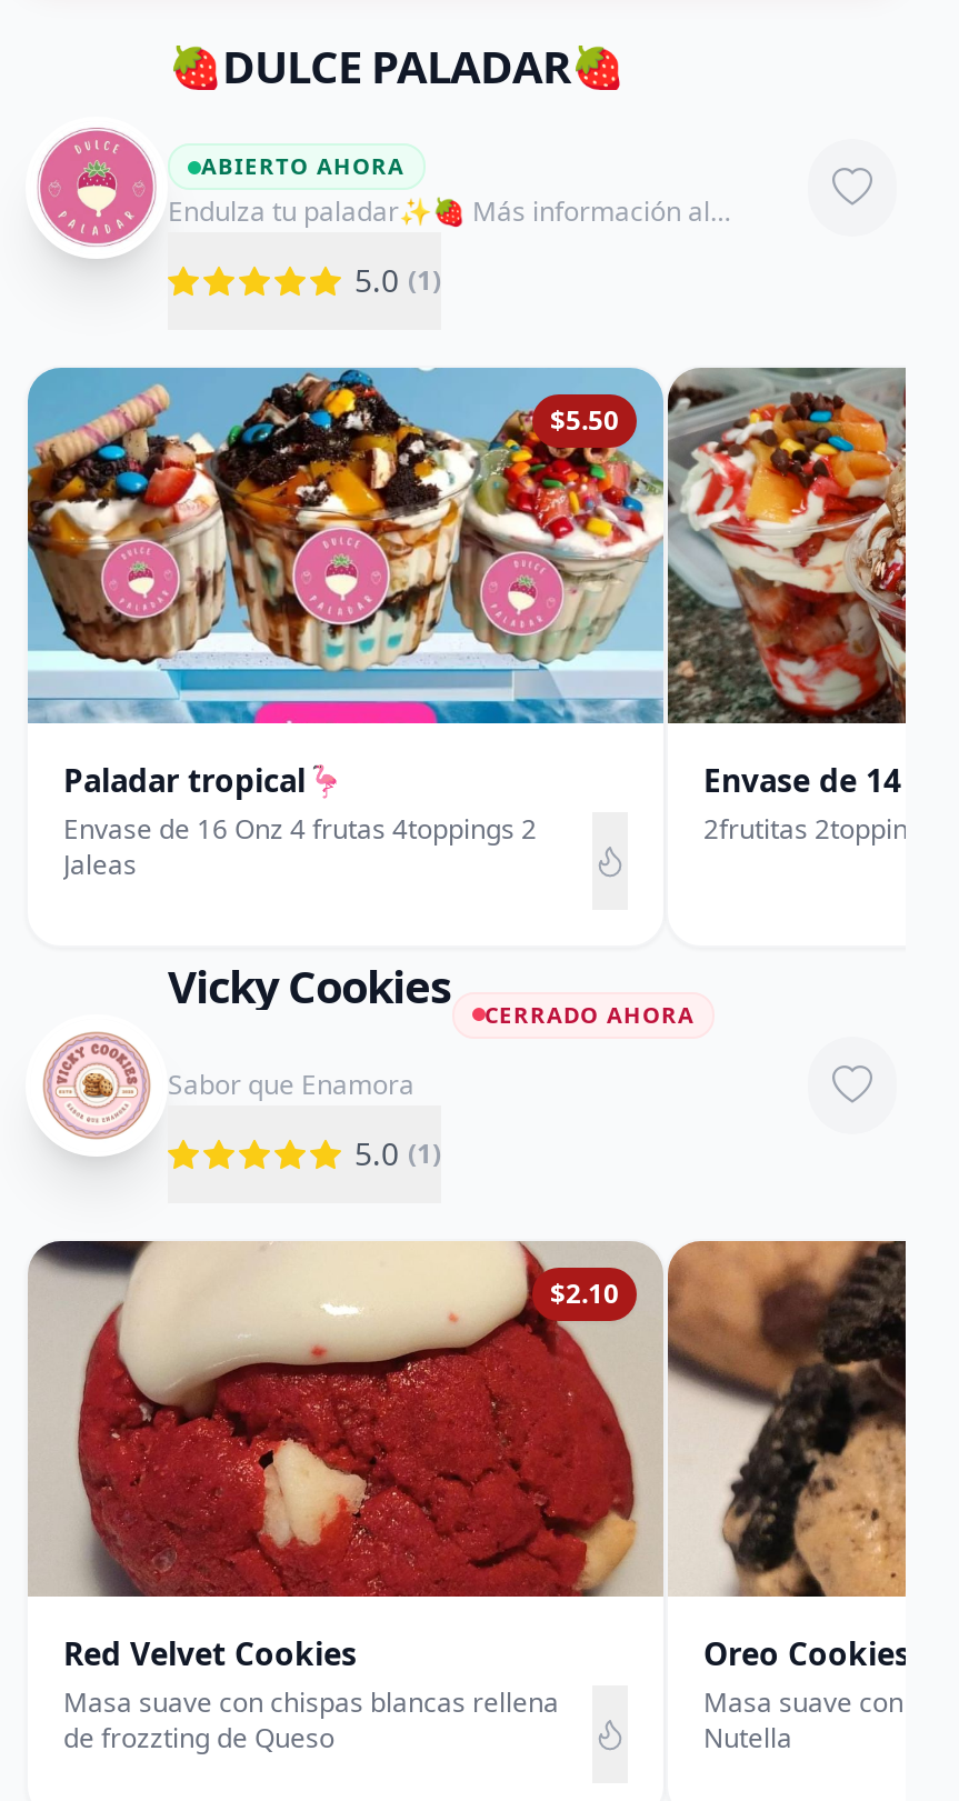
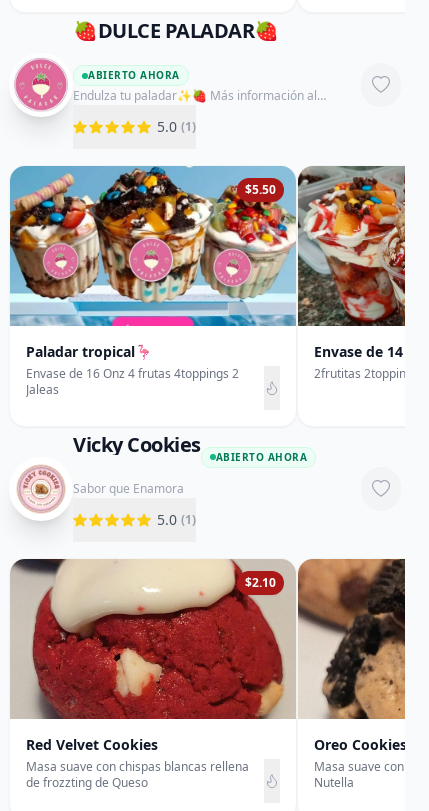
[485,998,695,1029] CERRADO AHORA -> [215,449,307,463] ABIERTO AHORA

